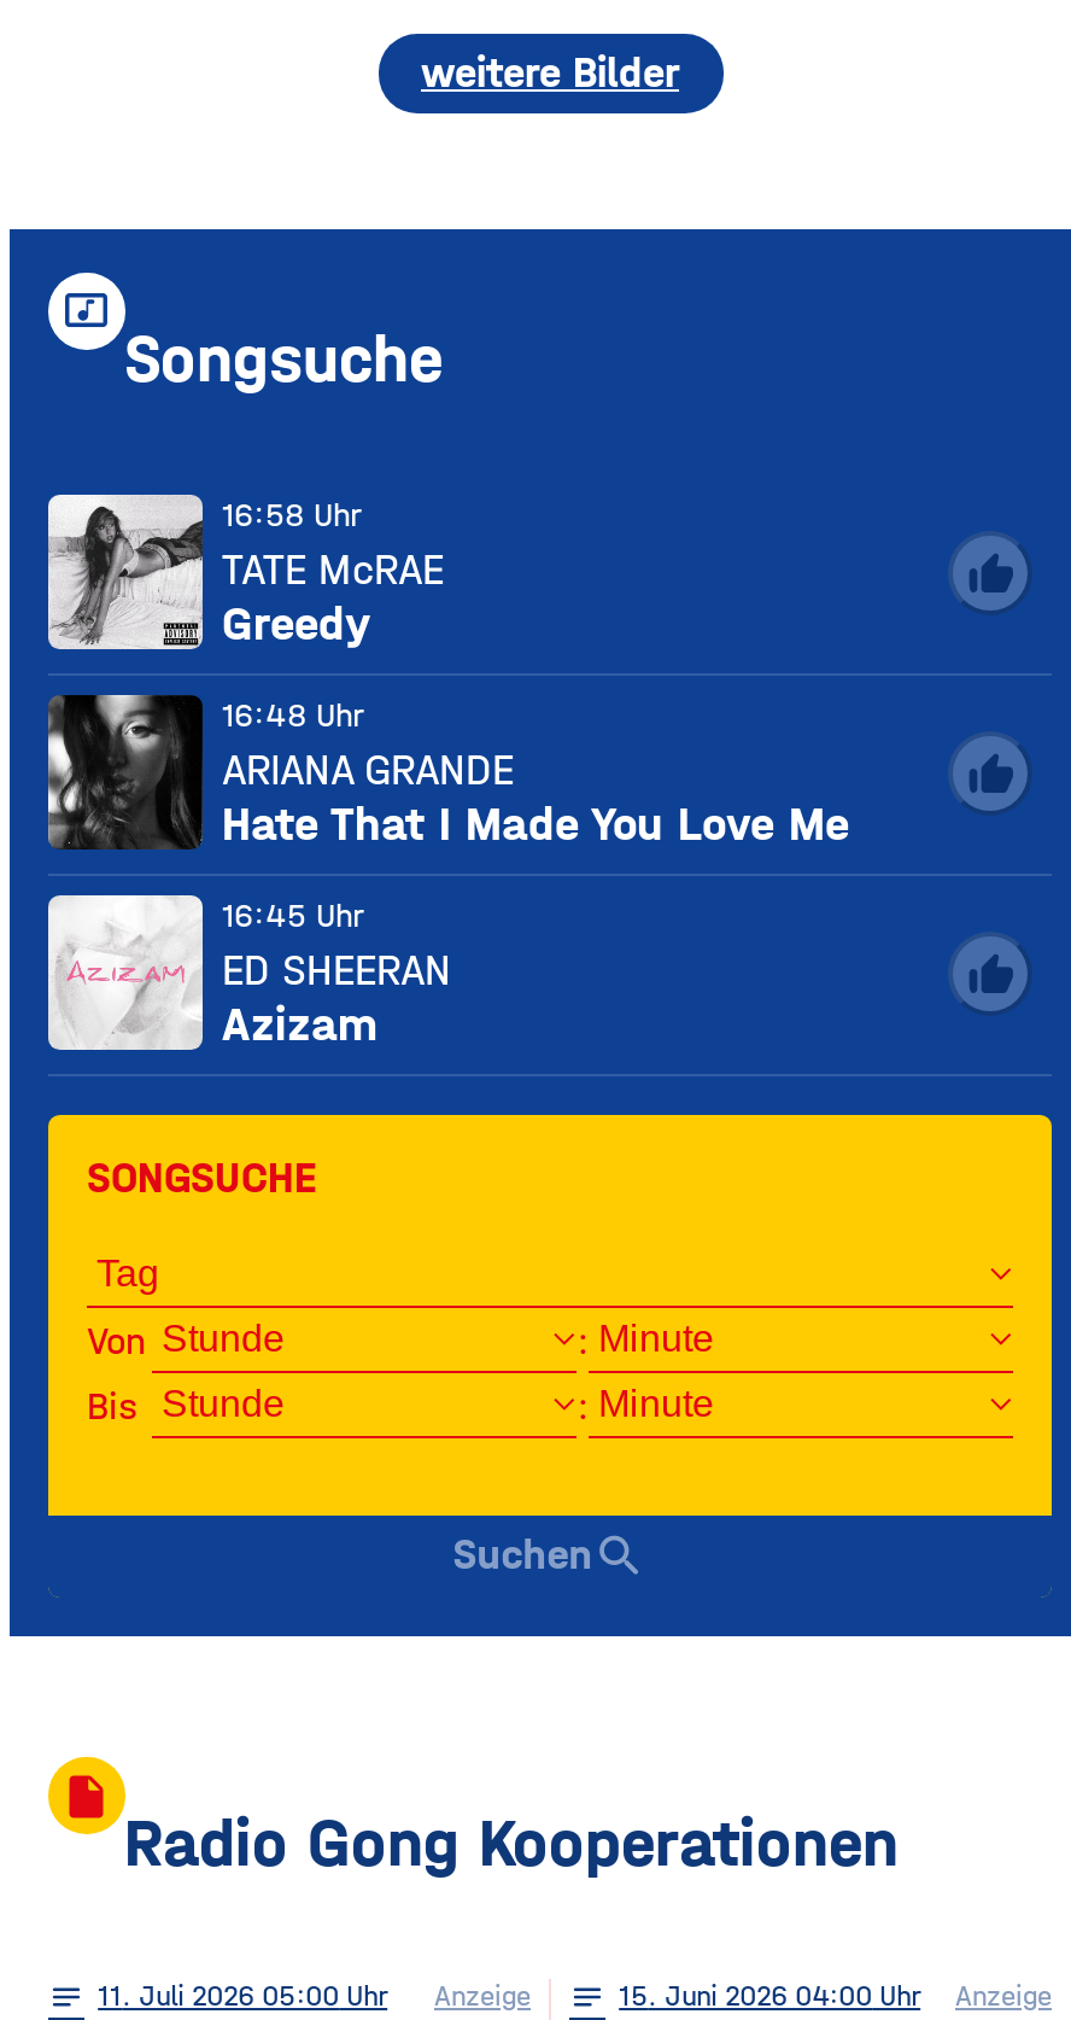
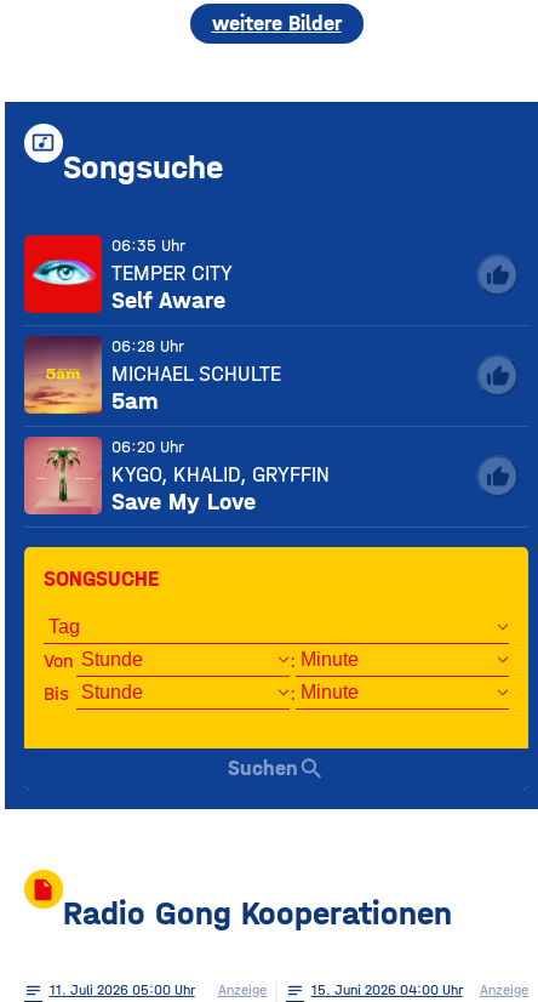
[46,492,444,652] [image] | 16:58 Uhr | TATE McRAE | Greedy -> [23,234,233,314] [image] | 06:35 Uhr | TEMPER CITY | Self Aware
[46,693,849,852] [image] | 16:48 Uhr | ARIANA GRANDE | Hate That I Made You Love Me -> [23,336,281,415] [image] | 06:28 Uhr | MICHAEL SCHULTE | 5am
[46,893,451,1052] [image] | 16:45 Uhr | ED SHEERAN | Azizam -> [23,435,330,516] [image] | 06:20 Uhr | KYGO, KHALID, GRYFFIN | Save My Love

